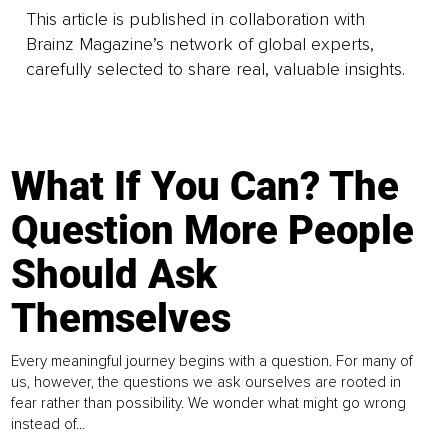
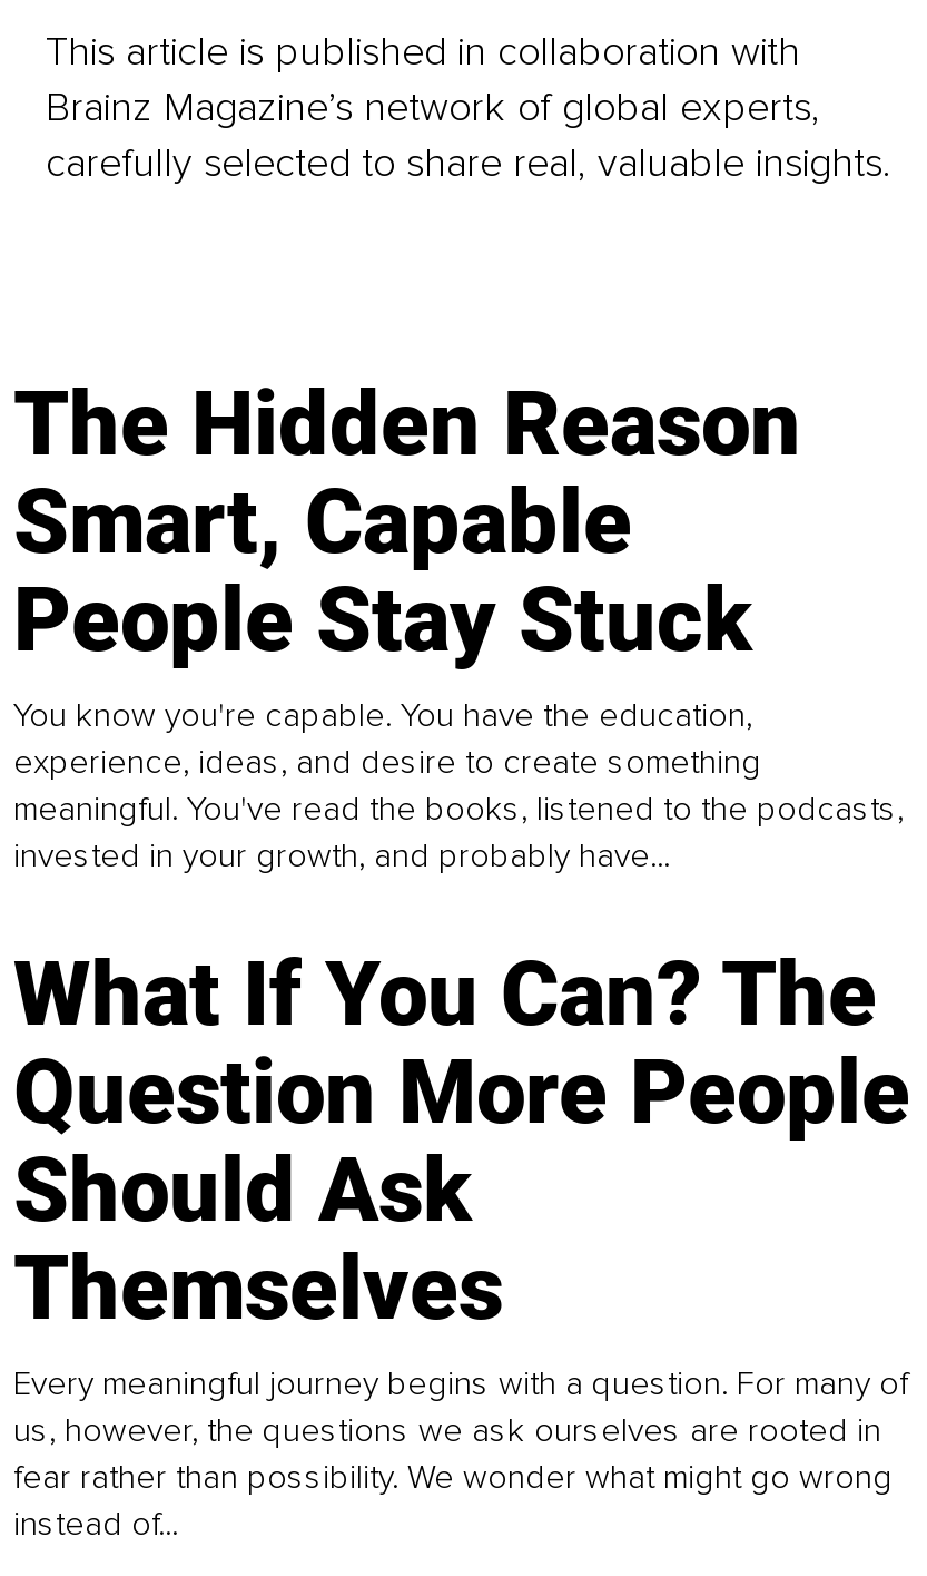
none -> [13,373,904,876] The Hidden Reason | Smart, Capable | People Stay Stuck | You know you're capable. You have the education, | experience, ideas, and desire to create something | meaningful. You've read the books, listened to the podcasts, | invested in your growth, and probably have...

